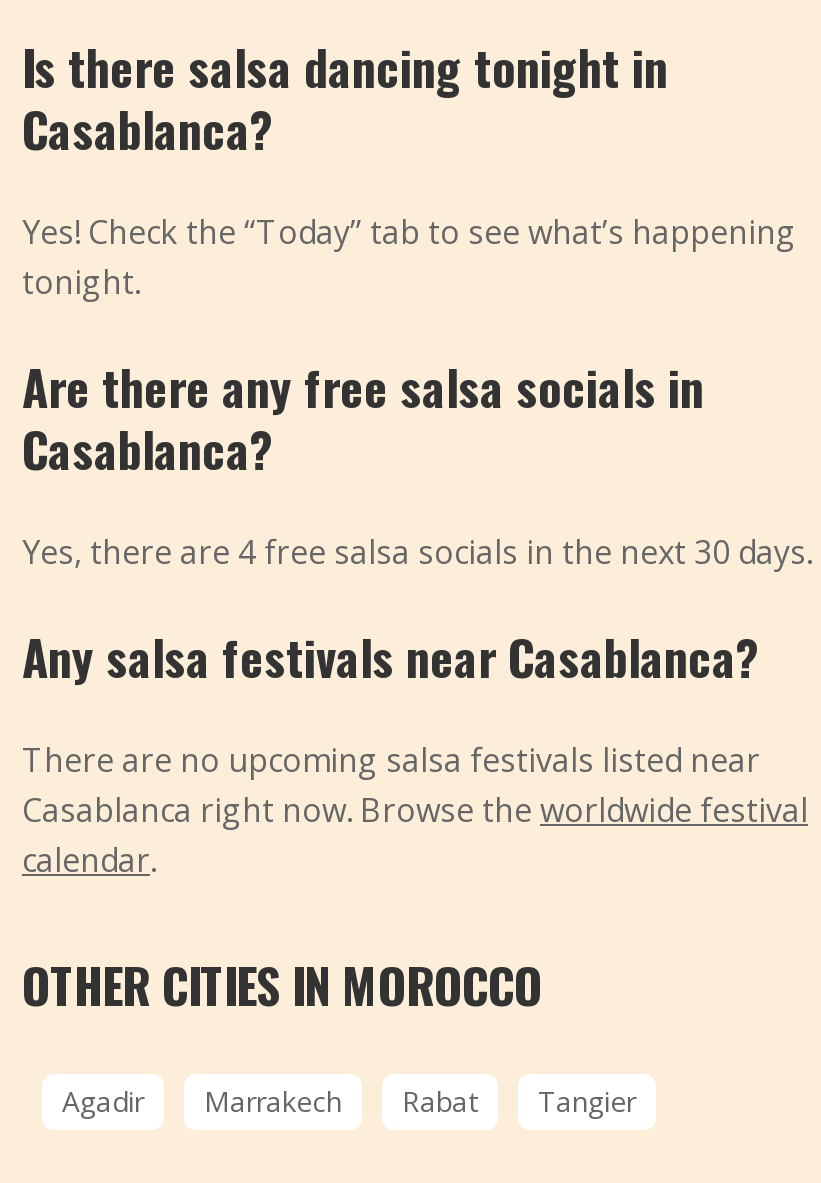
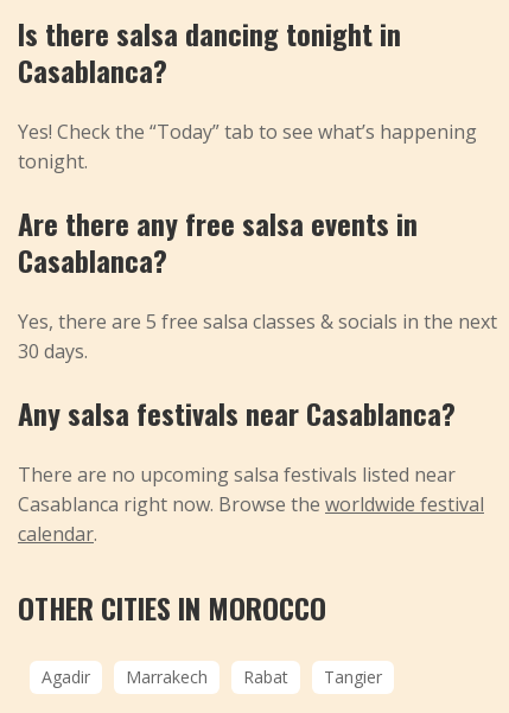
[22,351,704,423] Are there any free salsa socials in -> [18,202,418,245] Are there any free salsa events in
[22,531,812,575] Yes, there are 4 free salsa socials in the next 30 days. -> [18,309,497,365] Yes, there are 5 free salsa classes & socials in the next | 30 days.

